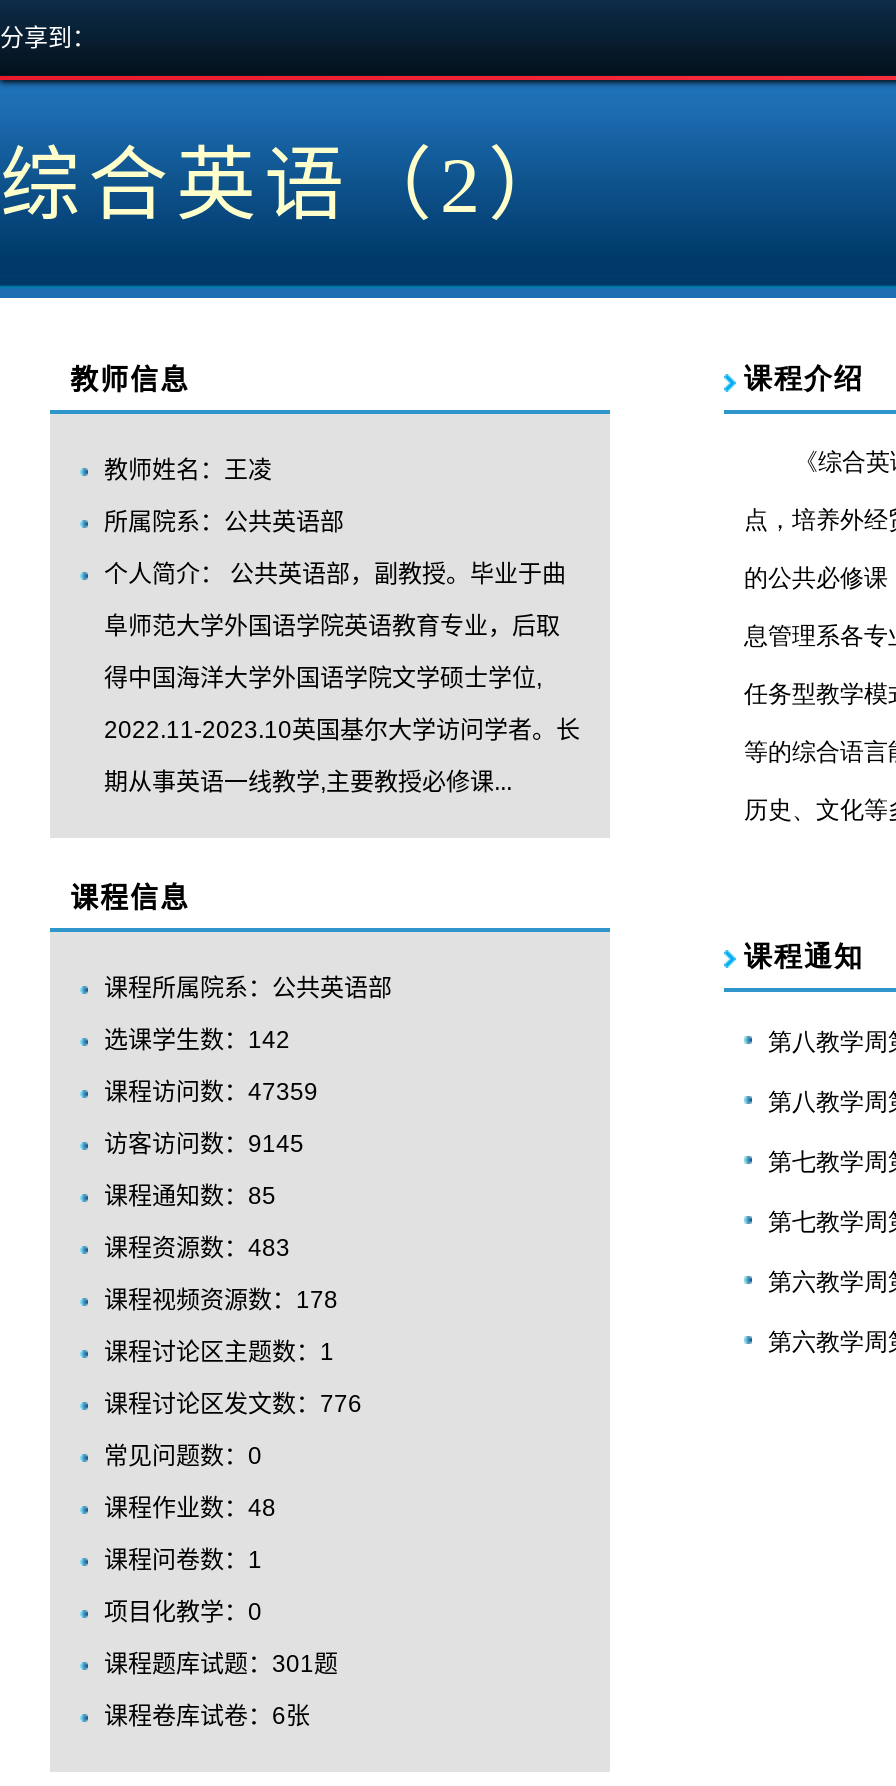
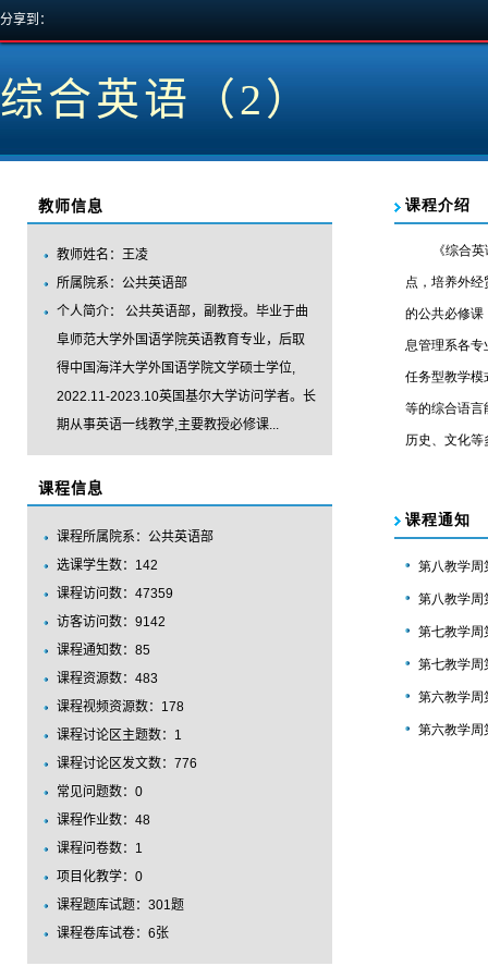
[104,1130,304,1158] 访客访问数：9145 -> [57,614,166,629] 访客访问数：9142

